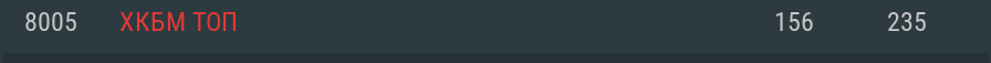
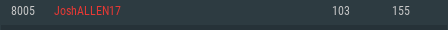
[119,11,927,35] ХКБМ ТОП | 156 | 235 -> [54,6,410,17] JoshALLEN17 | 103 | 155

